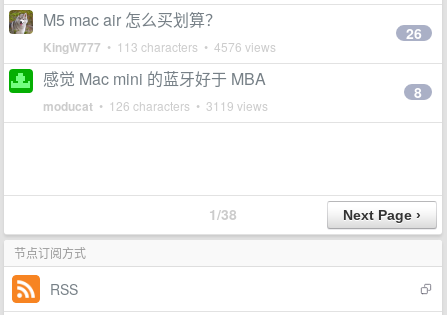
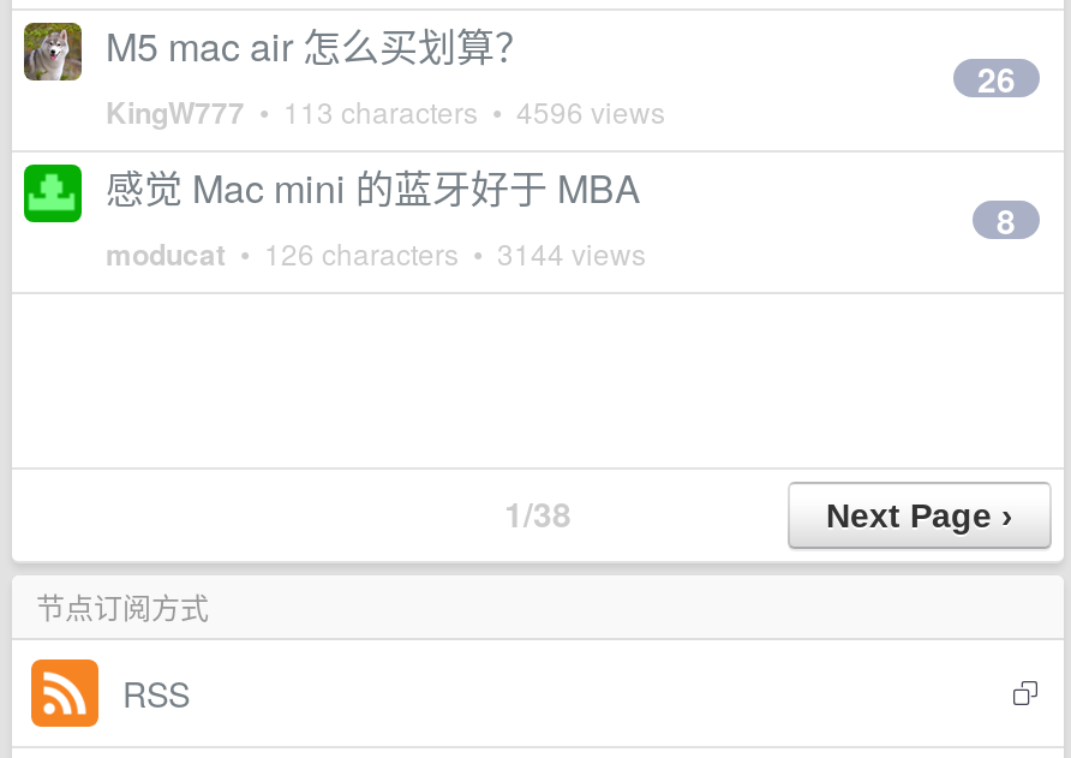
[43,38,276,56] KingW777 • 113 characters • 4576 views -> [106,90,665,133] KingW777 • 113 characters • 4596 views
[43,97,268,115] moducat • 126 characters • 3119 views -> [106,232,646,275] moducat • 126 characters • 3144 views

